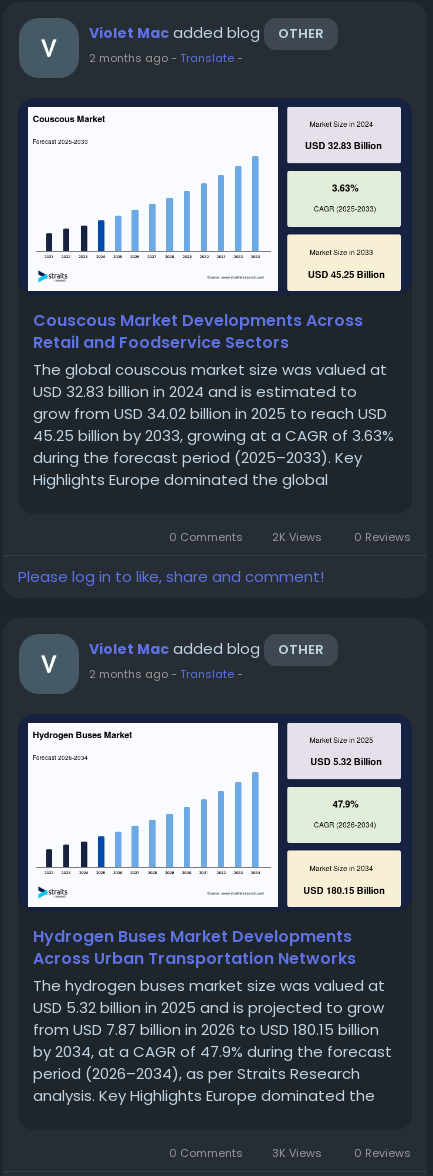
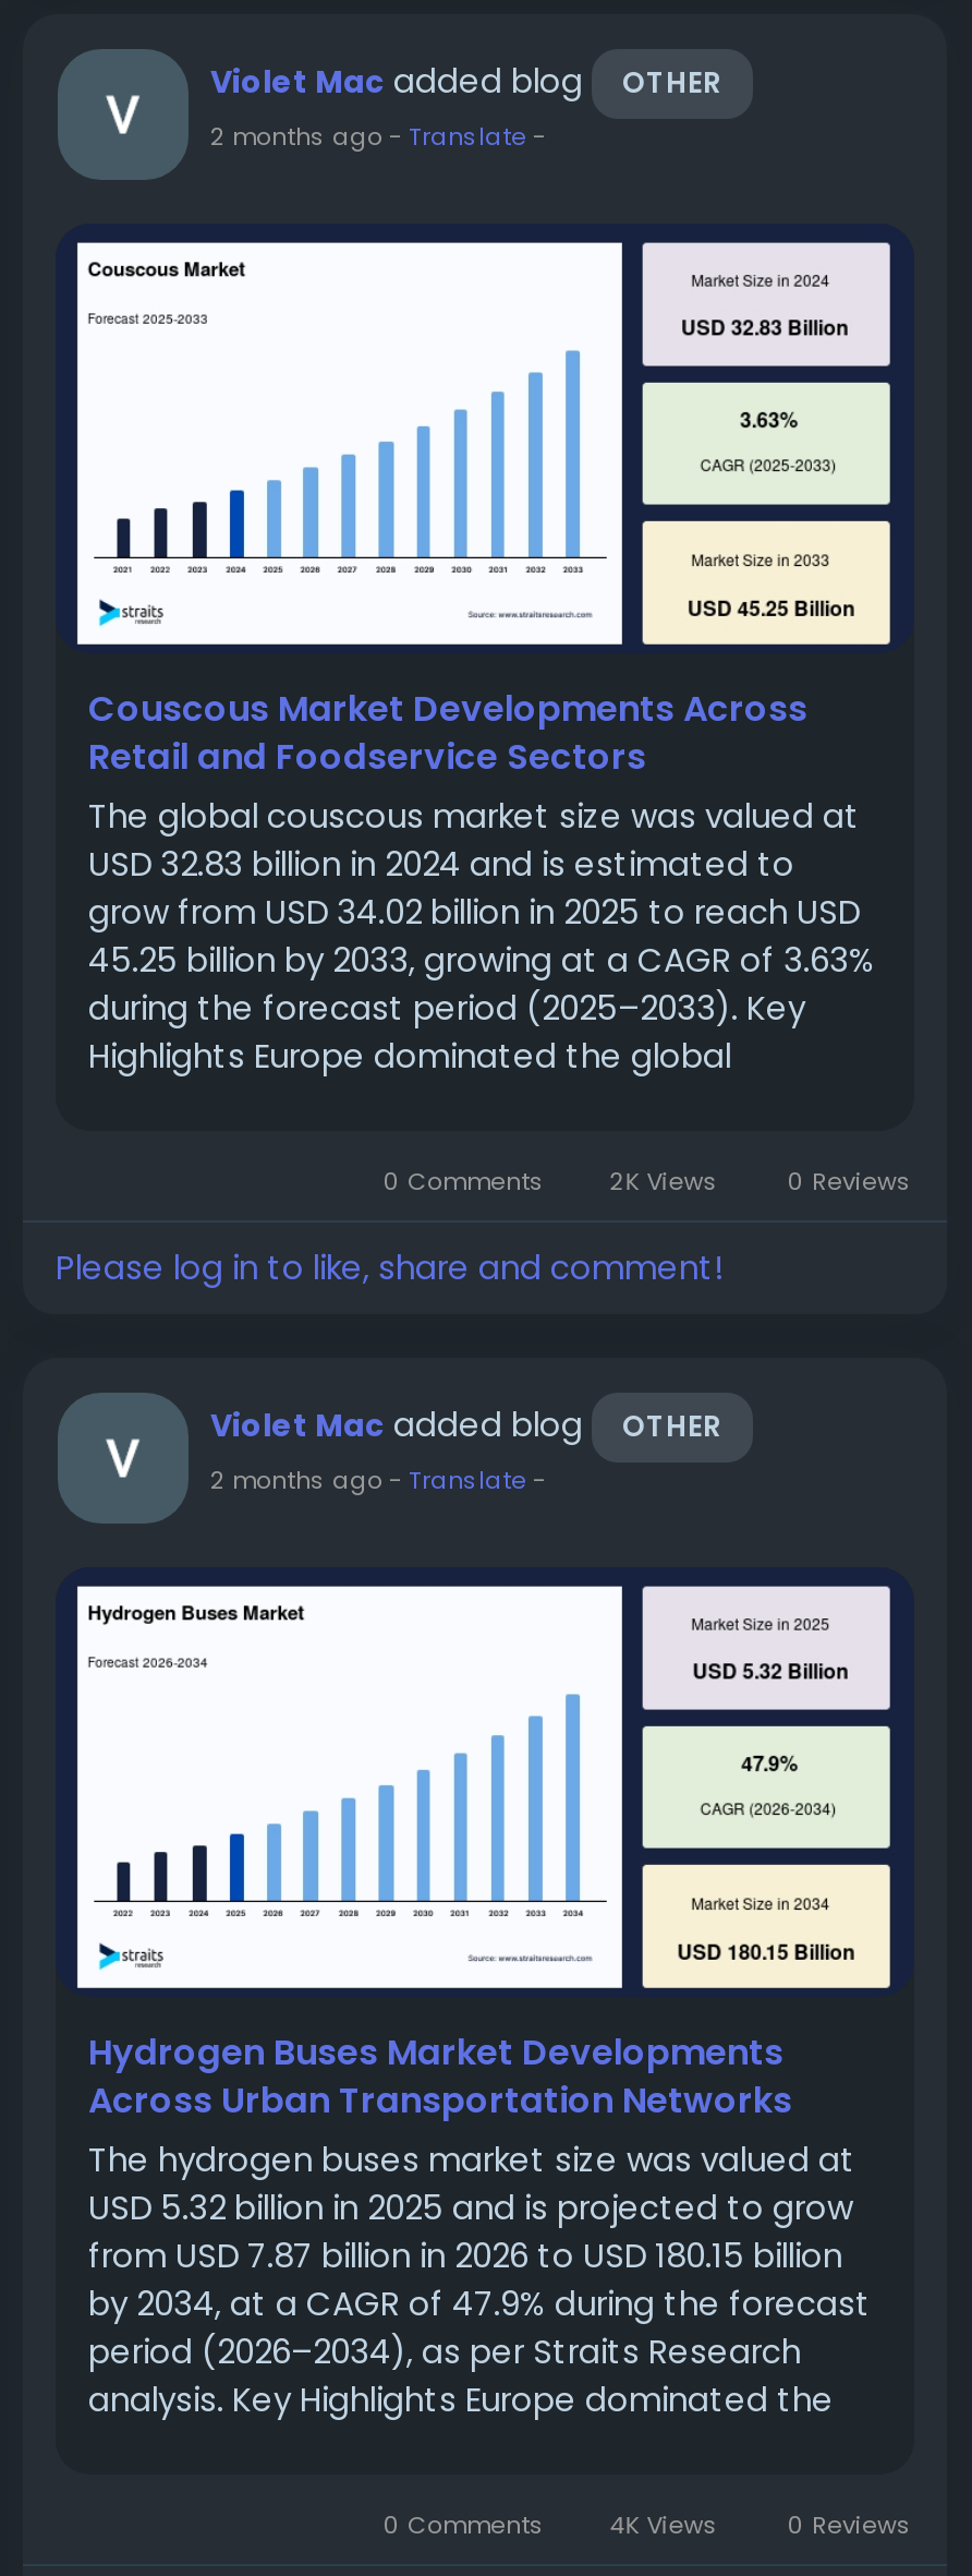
[165,1145,411,1161] 0 Comments 3K Views 0 Reviews -> [377,2508,912,2543] 0 Comments 4K Views 0 Reviews

